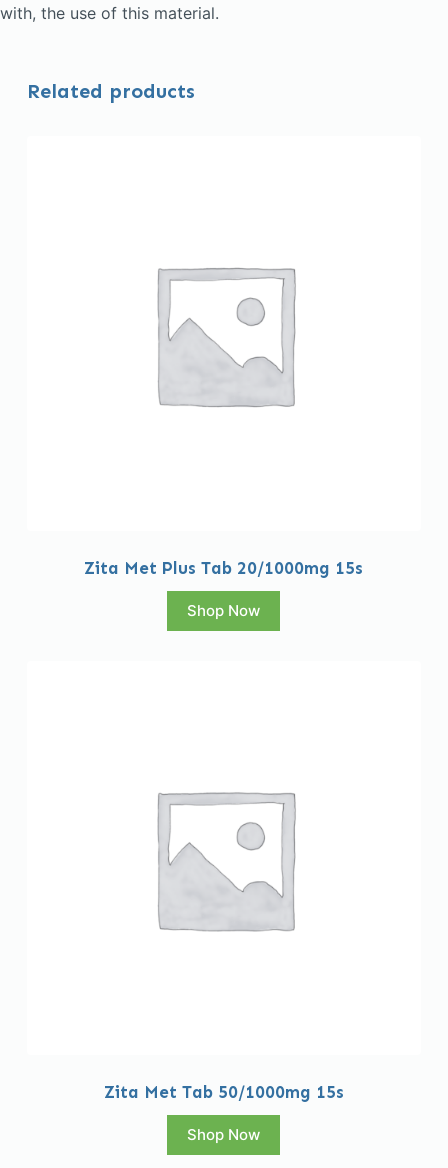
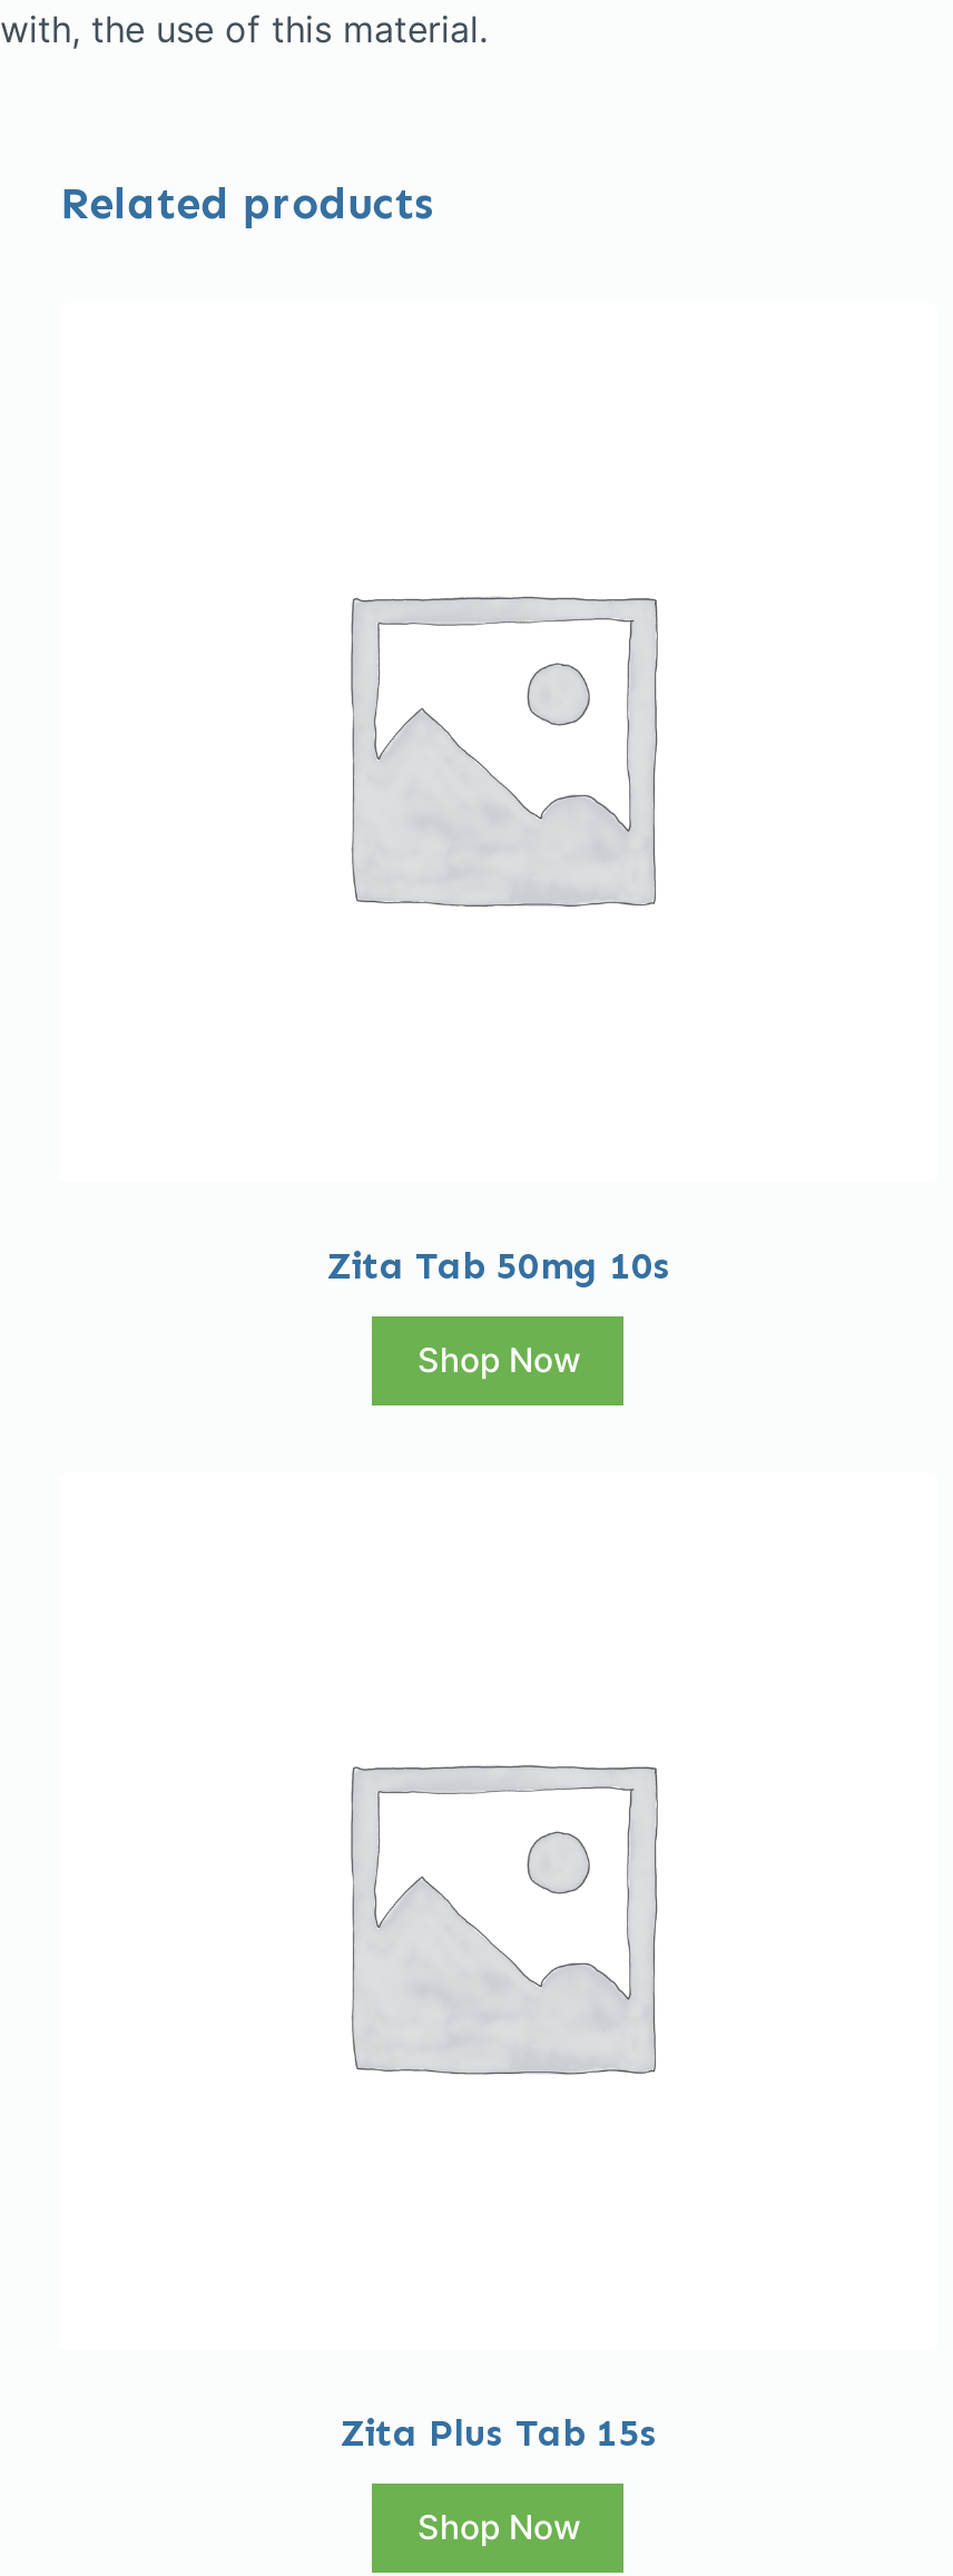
[84,558,363,578] Zita Met Plus Tab 20/1000mg 15s -> [326,1242,671,1287] Zita Tab 50mg 10s
[104,1082,344,1102] Zita Met Tab 50/1000mg 15s -> [340,2410,658,2454] Zita Plus Tab 15s

